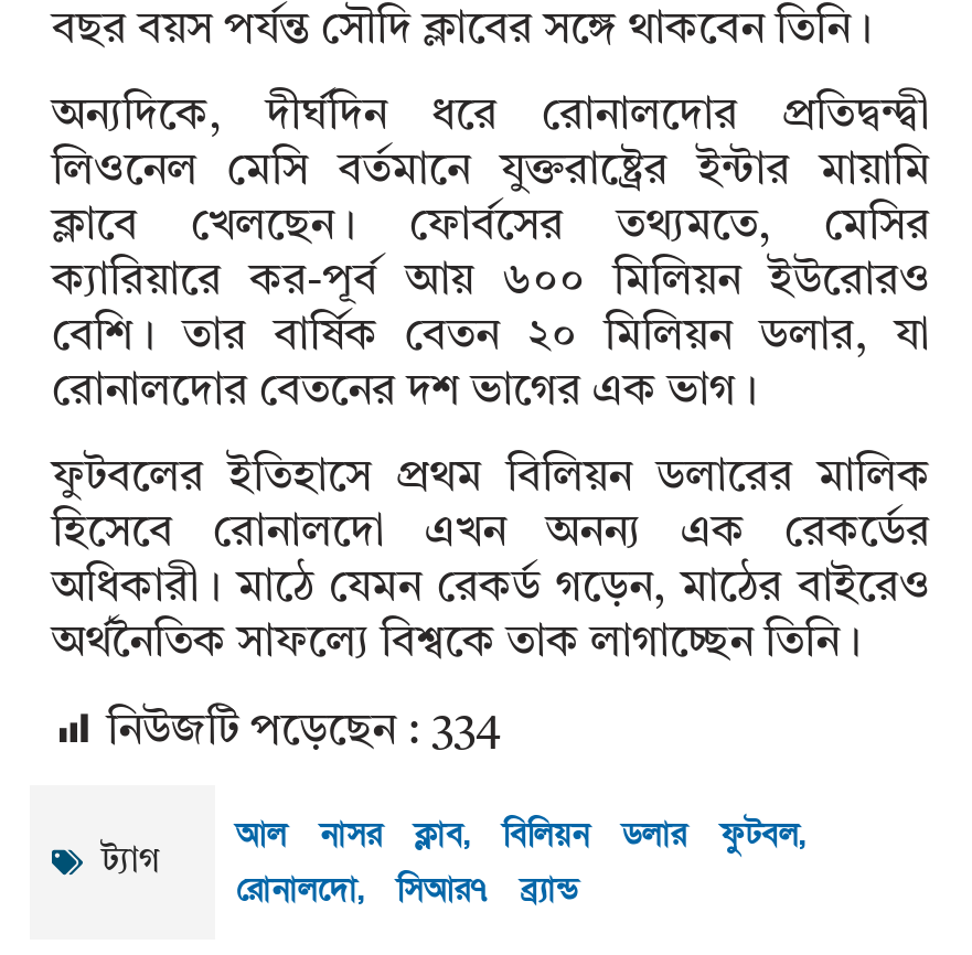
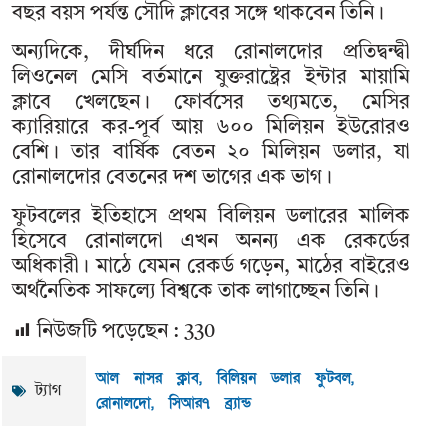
[107,710,502,754] নিউজটি পড়েছেন : 334 -> [37,322,215,342] নিউজটি পড়েছেন : 330

